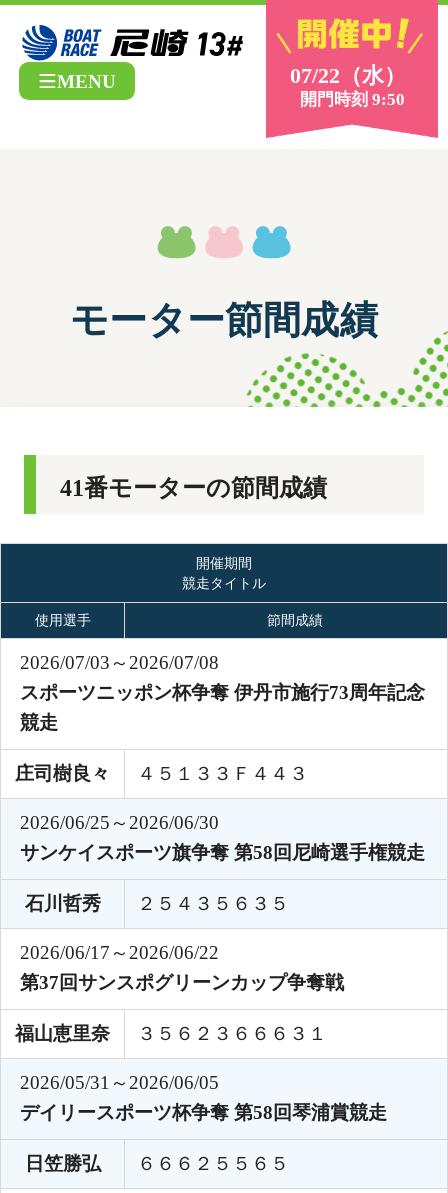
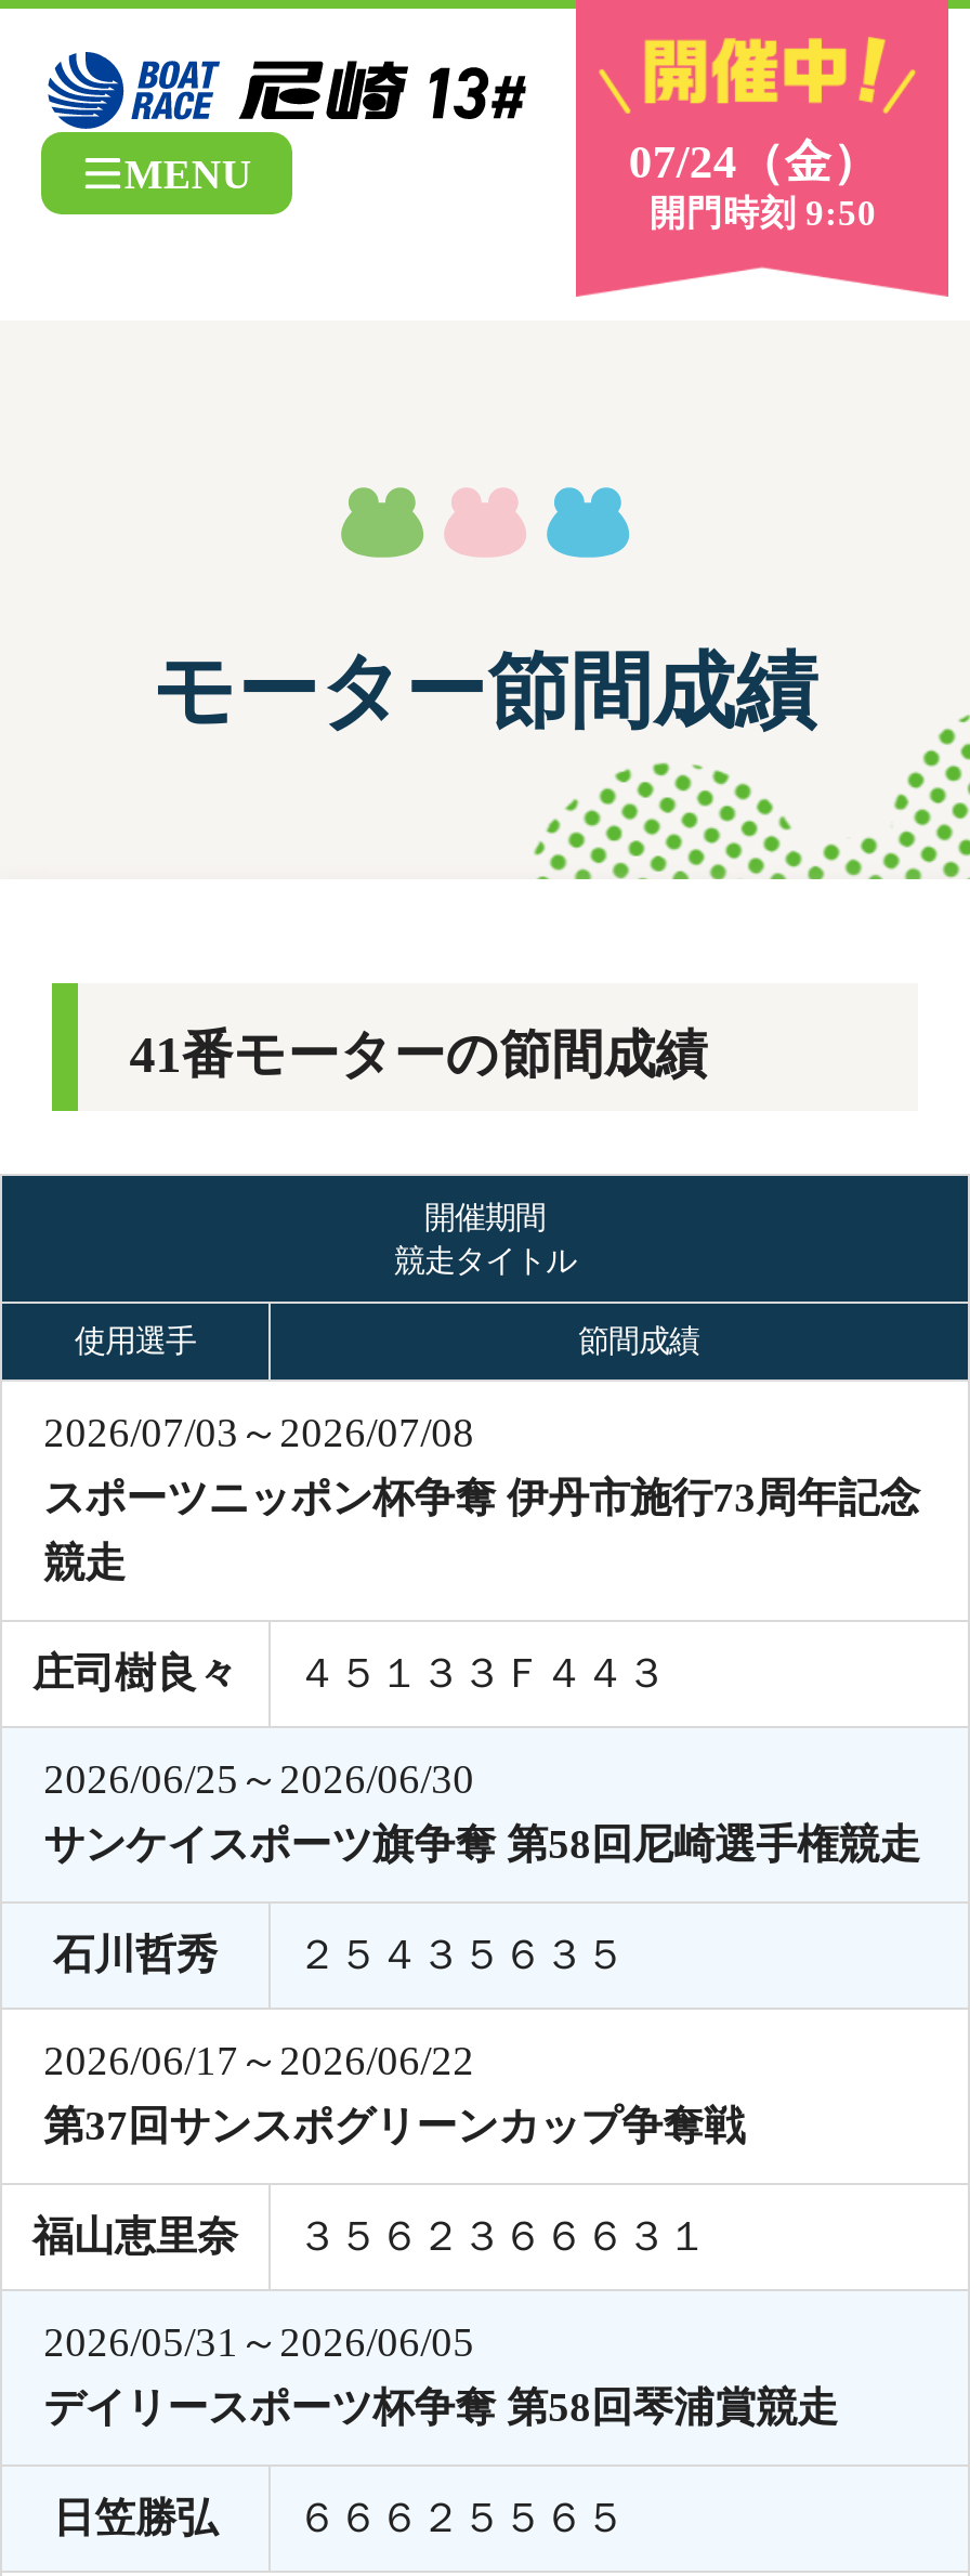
[290,64,406,88] 07/22（水） -> [629,137,880,189] 07/24（金）

